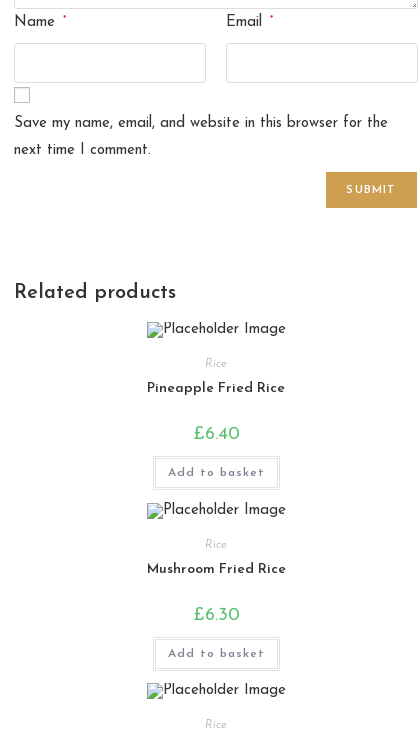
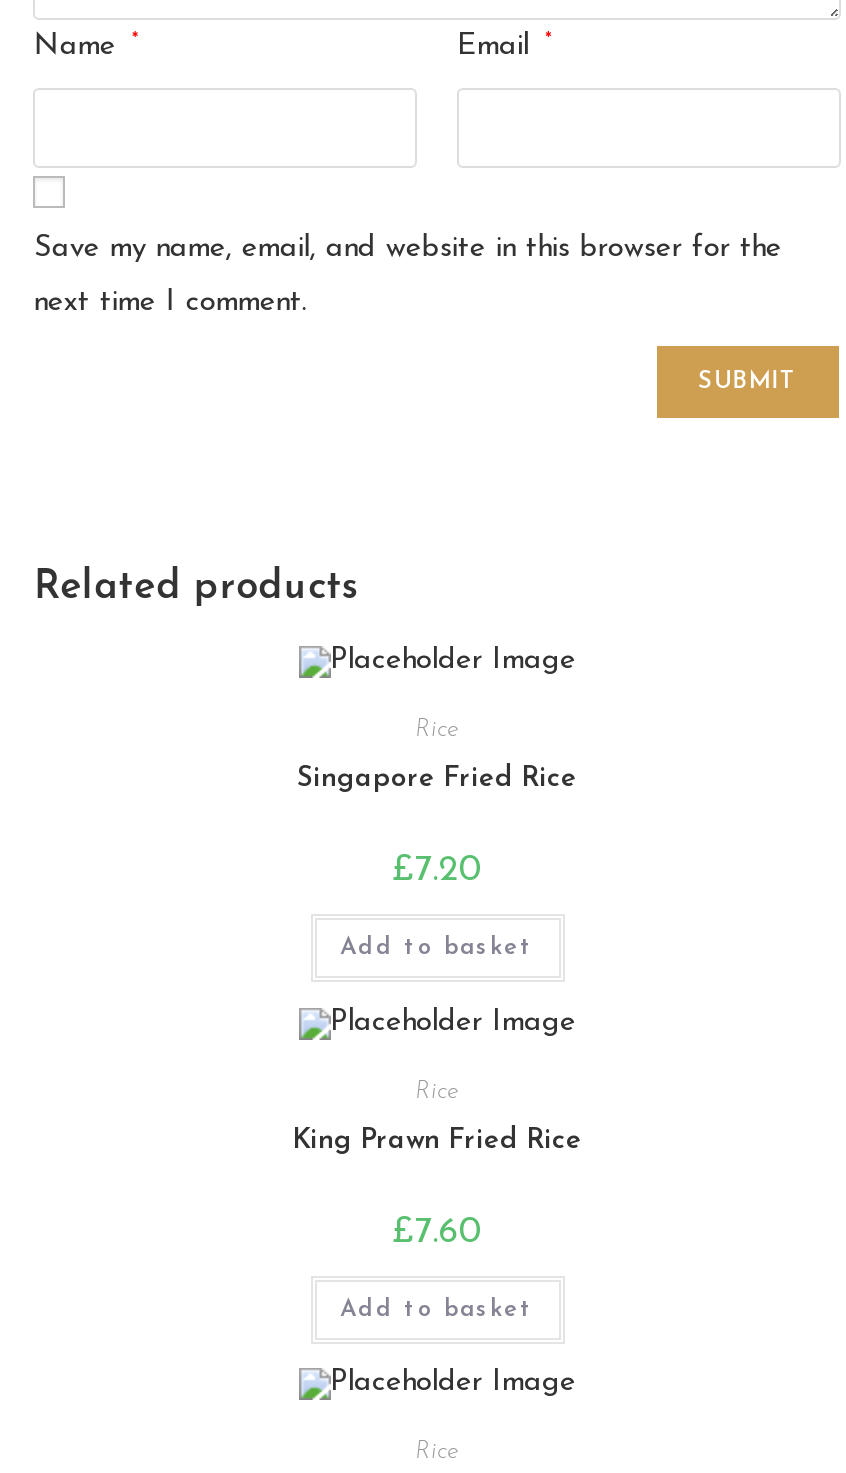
[147,381,285,396] Pineapple Fried Rice -> [297,764,577,794] Singapore Fried Rice
[192,425,239,444] £6.40 -> [391,852,483,890] £7.20
[146,561,285,576] Mushroom Fried Rice -> [292,1125,582,1155] King Prawn Fried Rice
[192,605,239,624] £6.30 -> [391,1213,483,1251] £7.60

